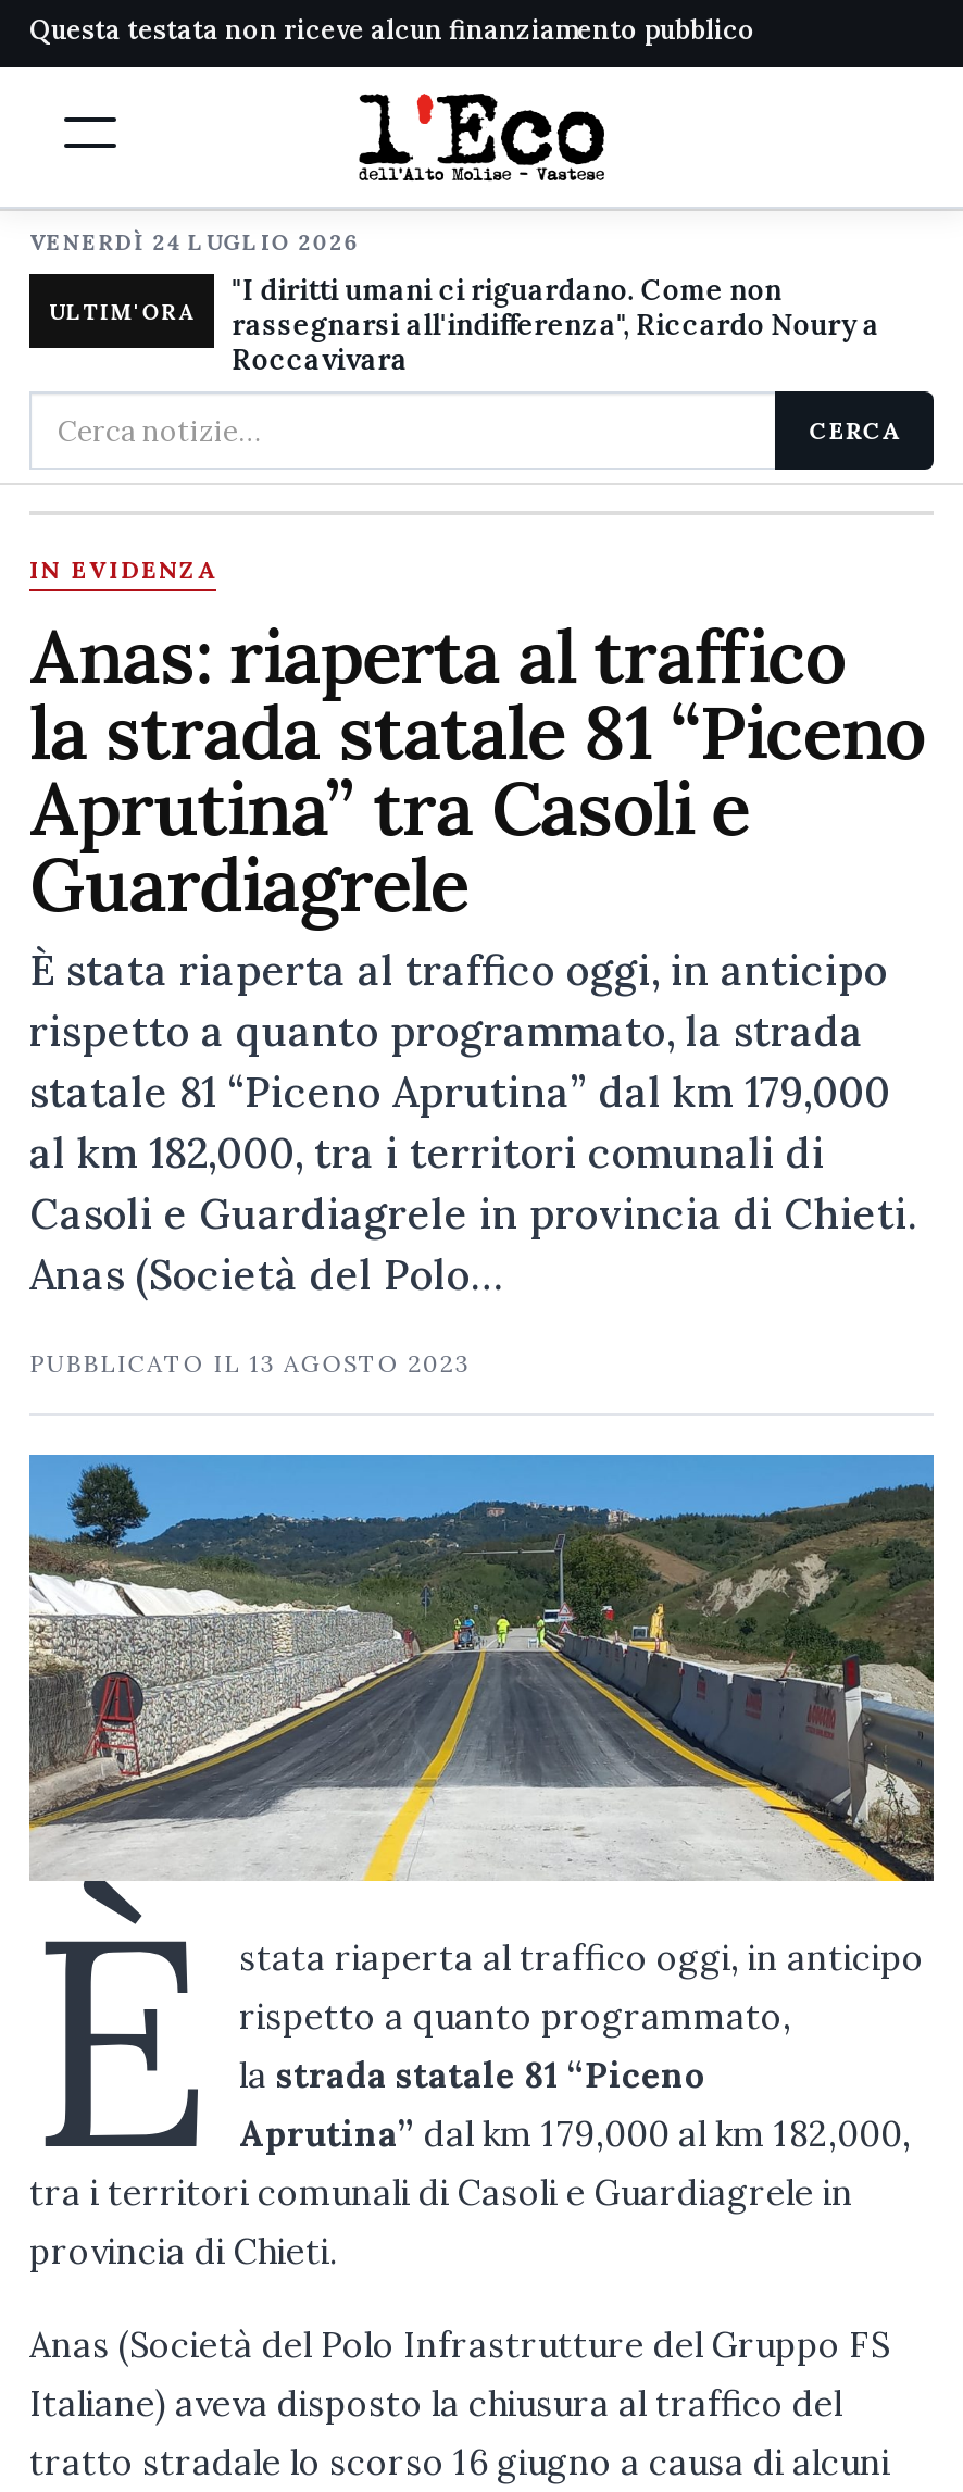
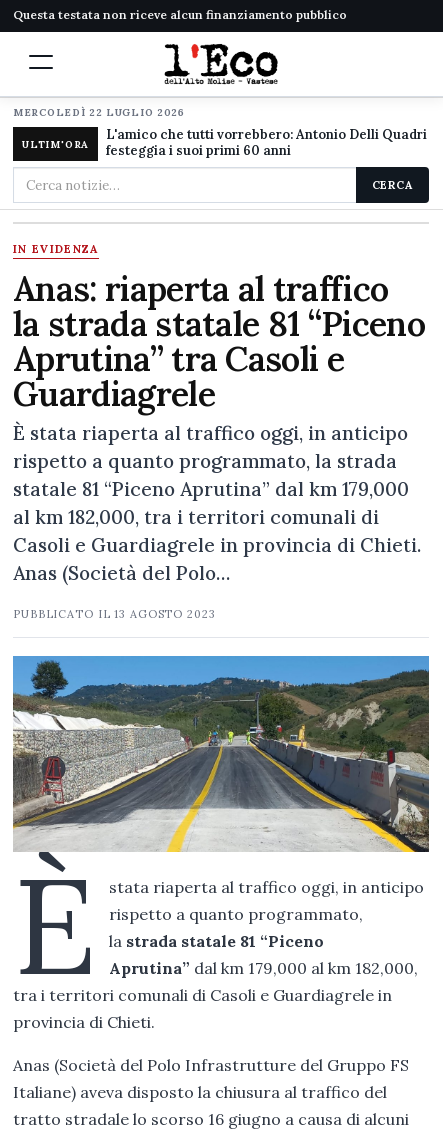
[29,228,358,257] VENERDÌ 24 LUGLIO 2026 -> [13,106,185,119] MERCOLEDÌ 22 LUGLIO 2026
[232,272,880,378] "I diritti umani ci riguardano. Come non | rassegnarsi all'indifferenza", Riccardo Noury a | Roccavivara -> [106,126,427,159] L'amico che tutti vorrebbero: Antonio Delli Quadri | festeggia i suoi primi 60 anni

